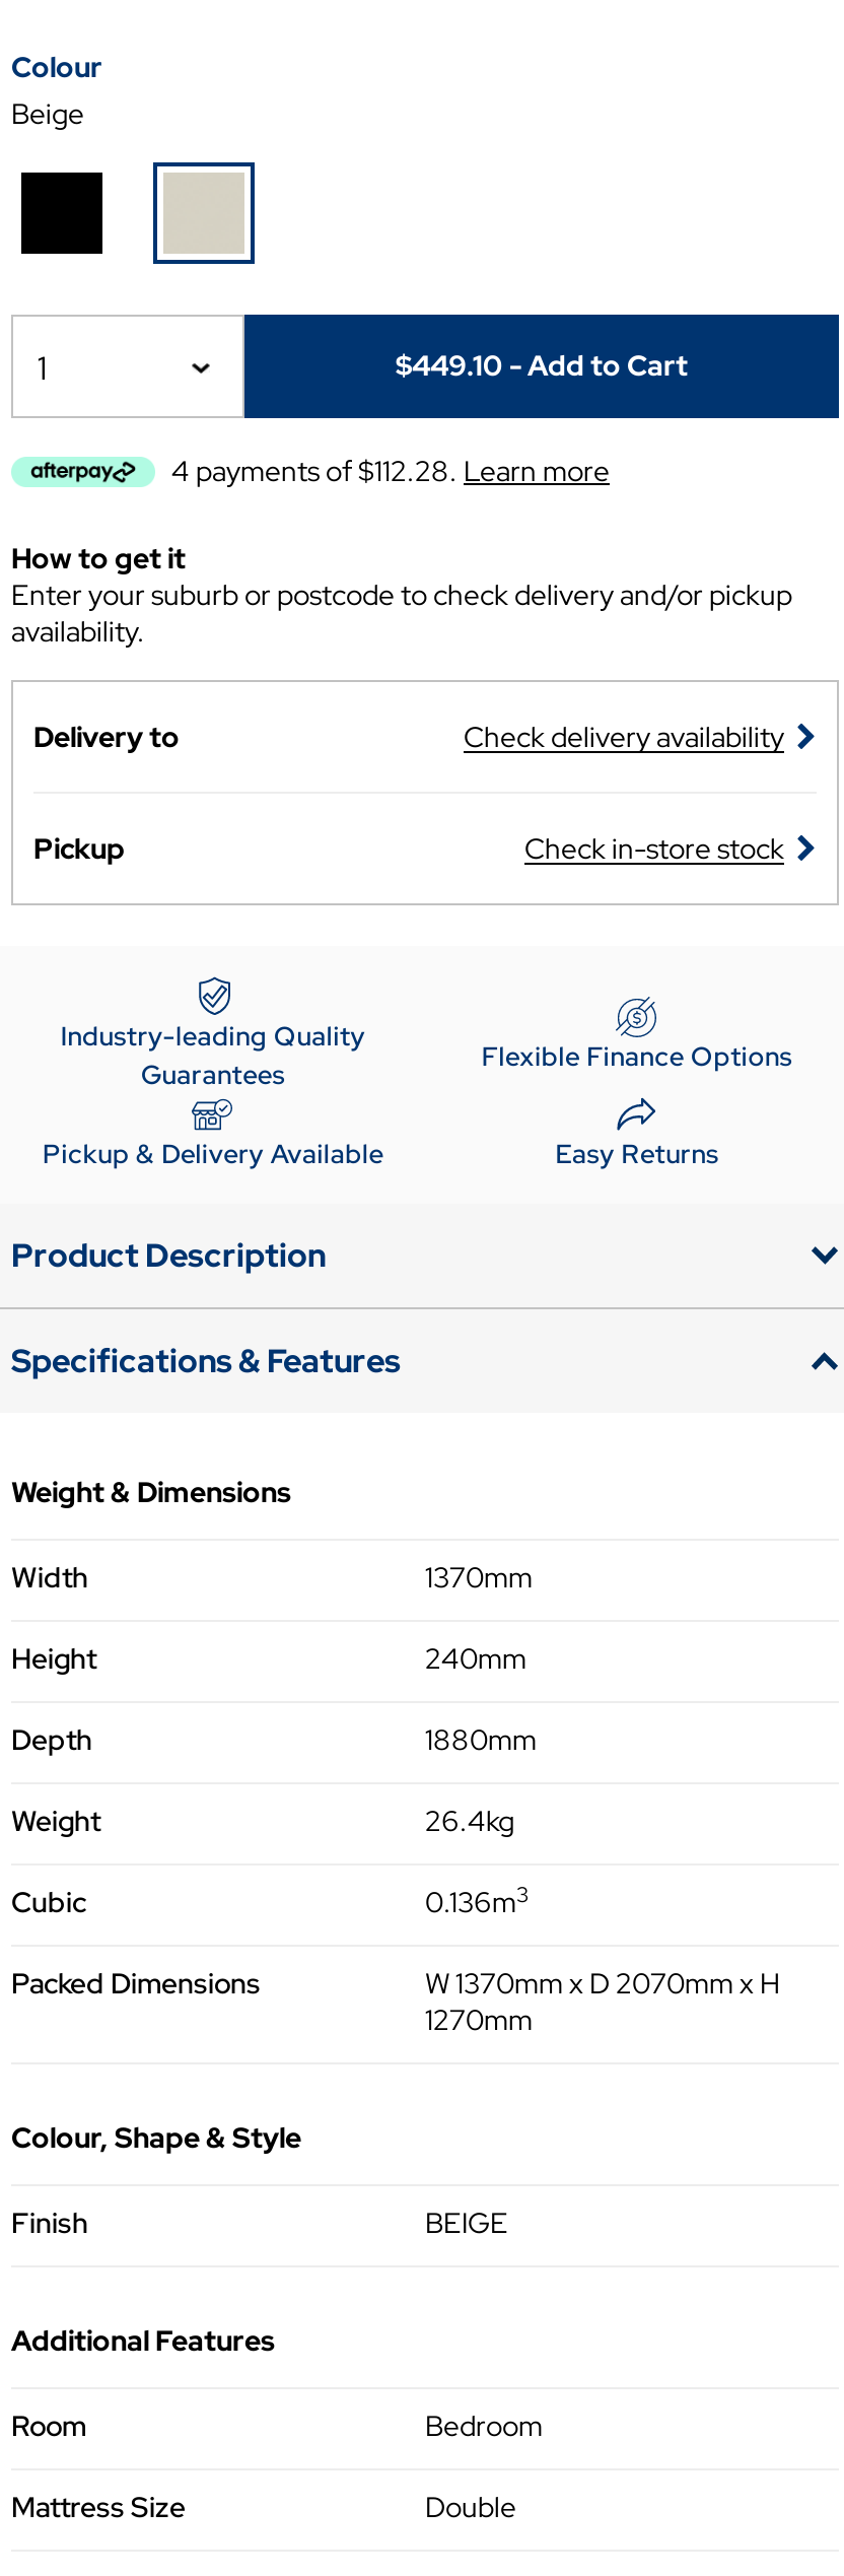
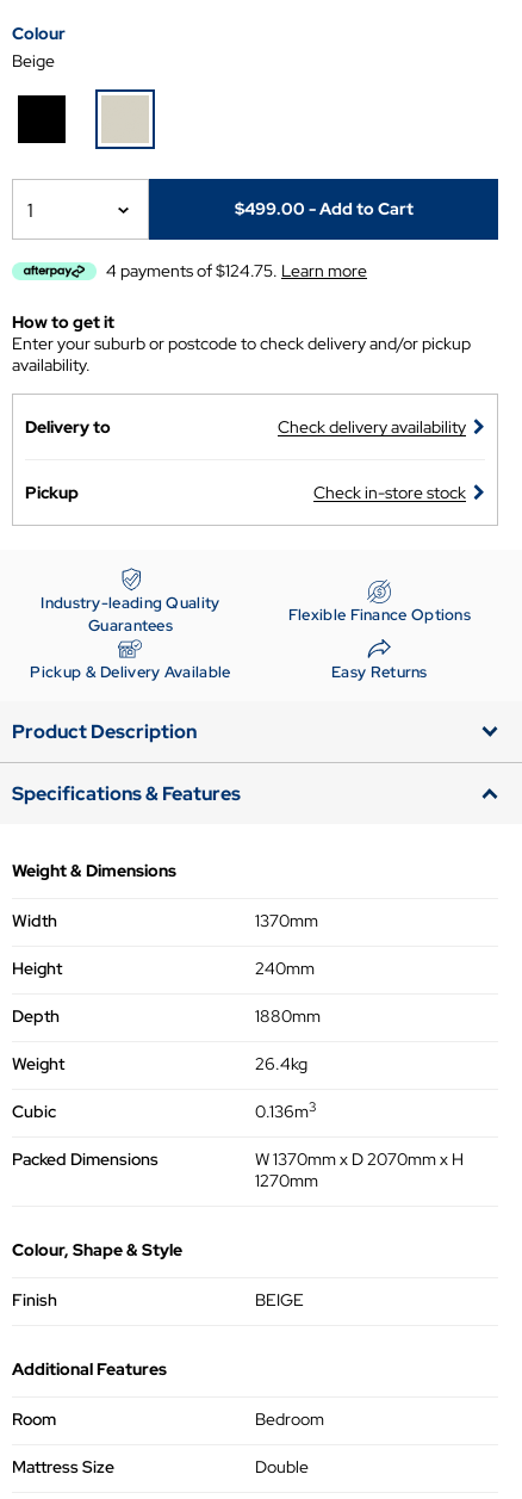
[396,348,688,384] $449.10 - Add to Cart -> [234,198,413,220] $499.00 - Add to Cart
[171,453,610,490] 4 payments of $112.28. Learn more -> [106,260,367,282] 4 payments of $124.75. Learn more

